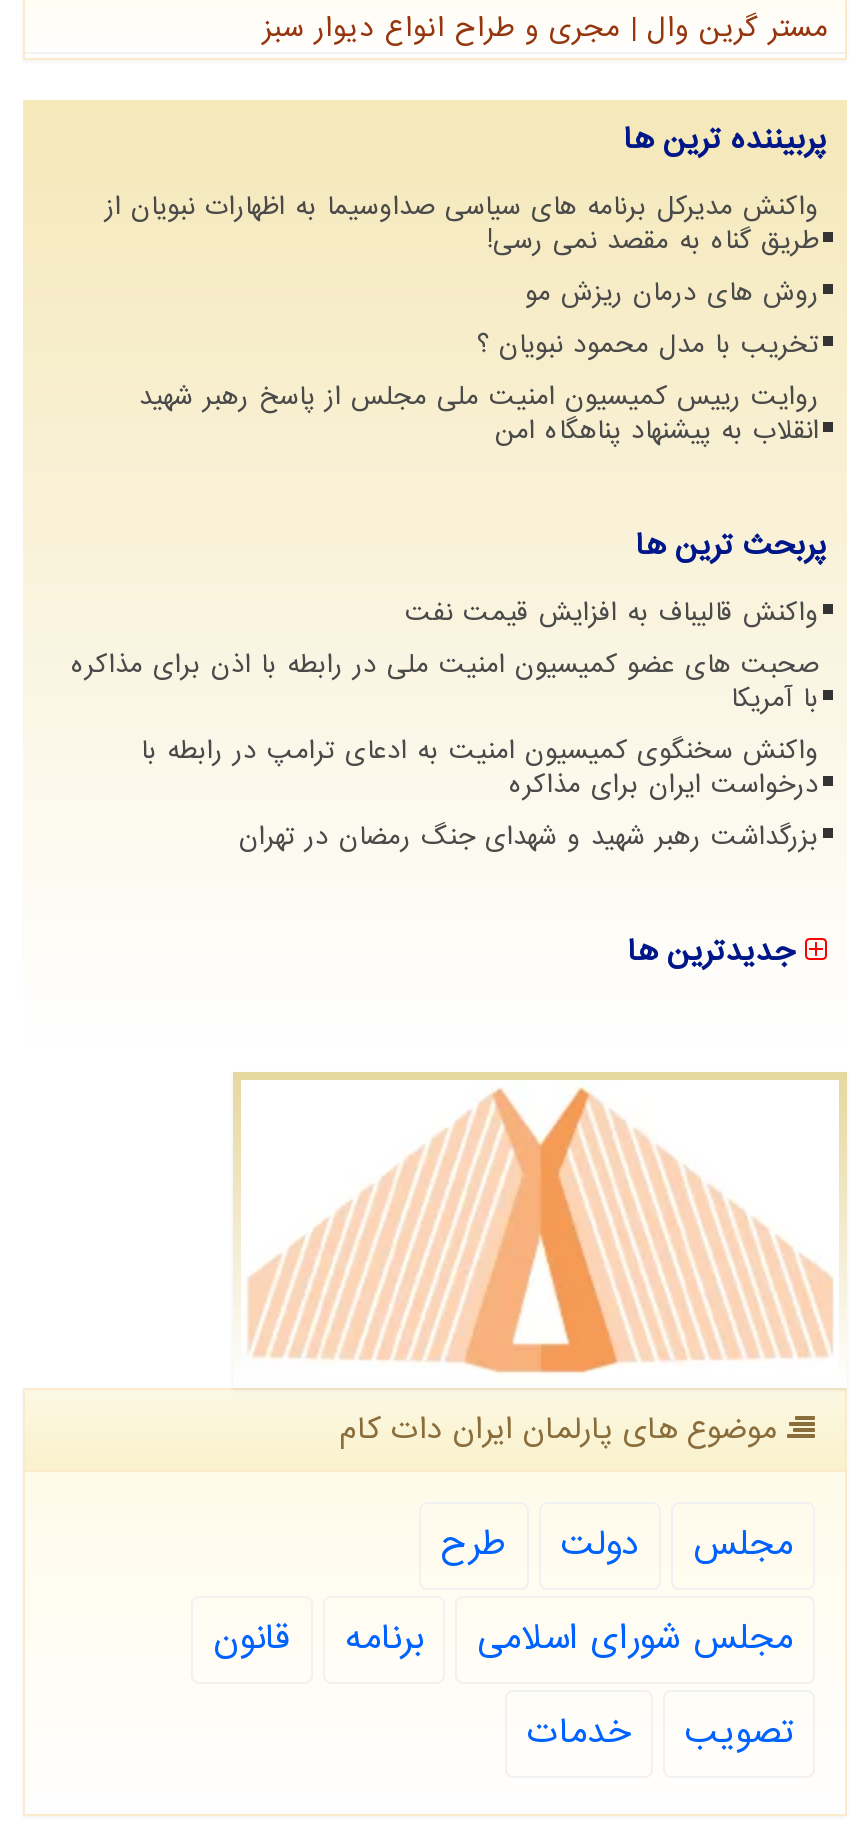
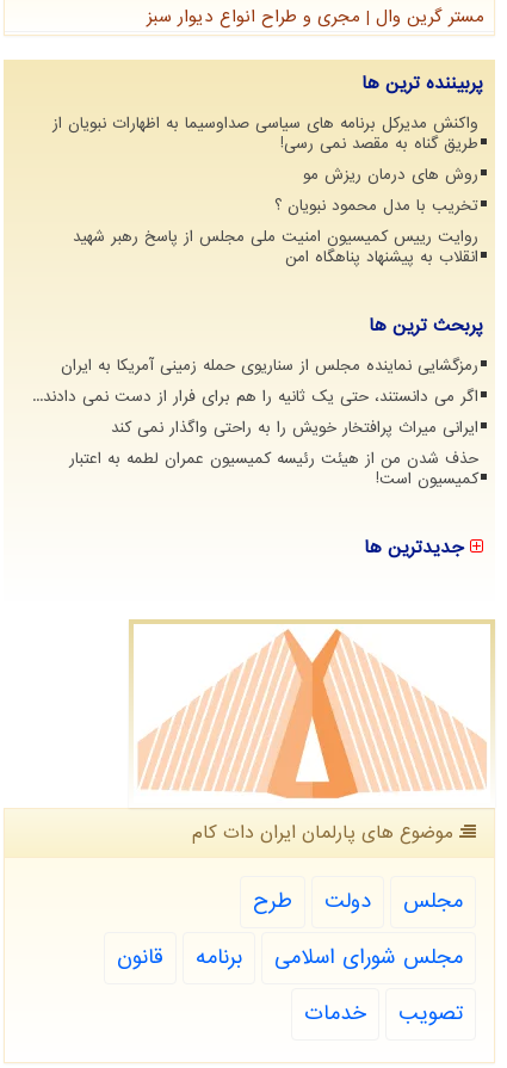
[71,593,819,855] واکنش قالیباف به افزایش قیمت نفت | صحبت های عضو کمیسیون امنیت ملی در رابطه با اذن برای مذاکره | با آمریکا | واکنش سخنگوی کمیسیون امنیت به ادعای ترامپ در رابطه با | درخواست ایران برای مذاکره | بزرگداشت رهبر شهید و شهدای جنگ رمضان در تهران -> [32,354,478,490] رمزگشایی نماینده مجلس از سناریوی حمله زمینی آمریکا به ایران | اگر می دانستند، حتی یک ثانیه را هم برای فرار از دست نمی دادند... | ایرانی میراث پرافتخار خویش را به راحتی واگذار نمی کند | حذف شدن من از هیئت رئیسه کمیسیون عمران لطمه به اعتبار | کمیسیون است!

